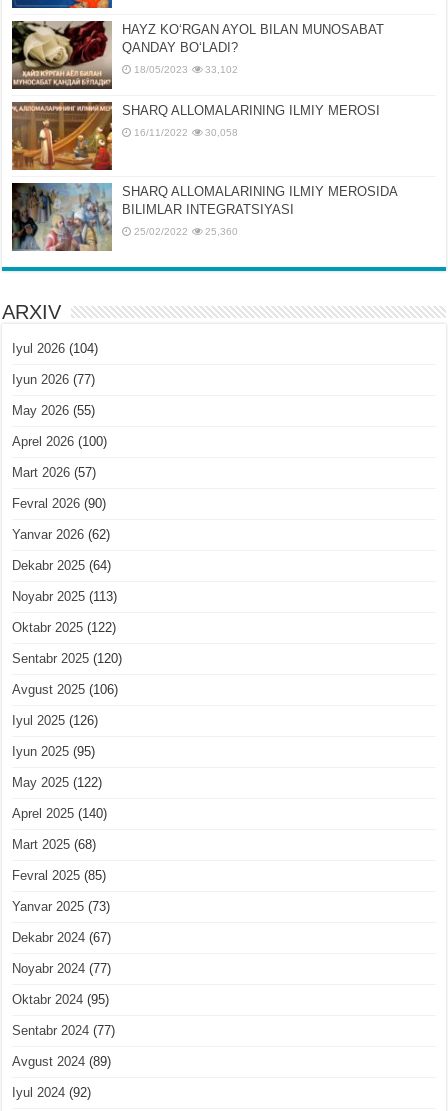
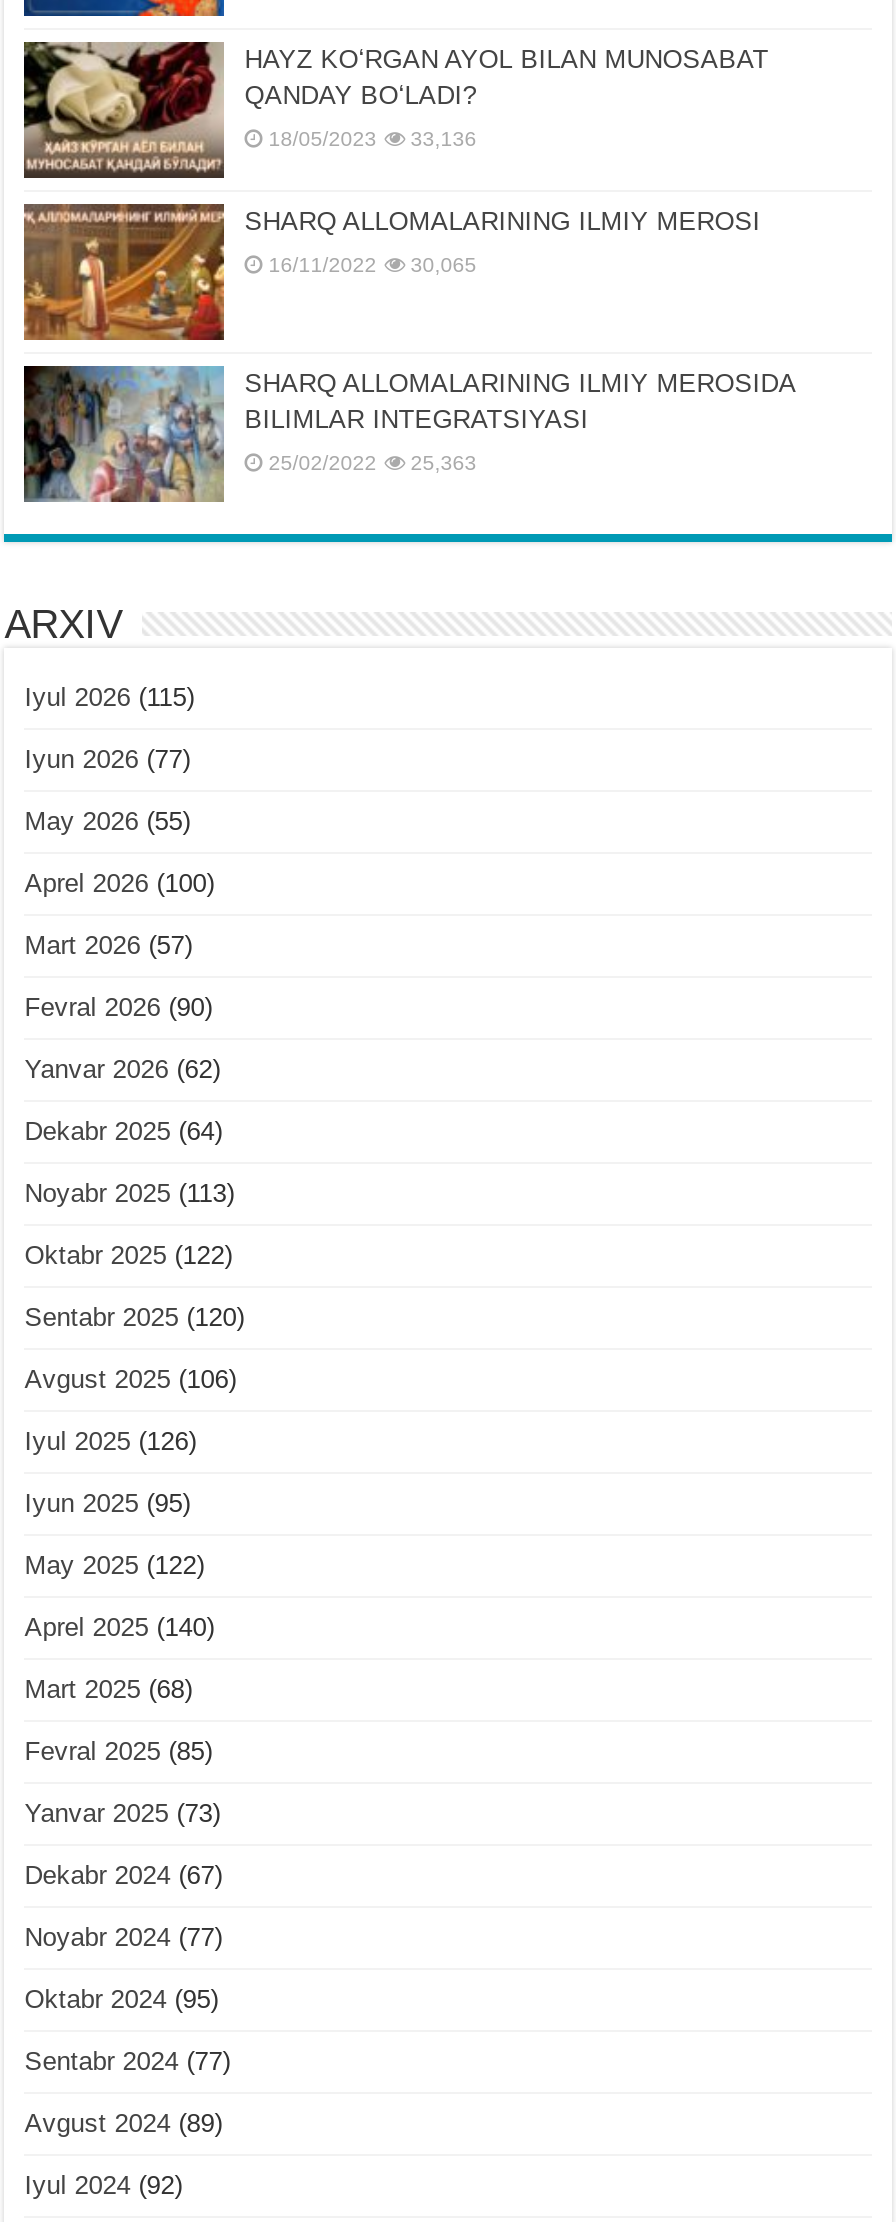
[134,63,238,74] 18/05/2023 33,102 -> [268,127,476,149] 18/05/2023 33,136
[134,127,238,138] 16/11/2022 30,058 -> [268,253,476,275] 16/11/2022 30,065
[134,226,238,237] 25/02/2022 25,360 -> [268,452,476,474] 25/02/2022 25,363
[12,341,98,356] Iyul 2026 (104) -> [24,682,194,712] Iyul 2026 (115)

